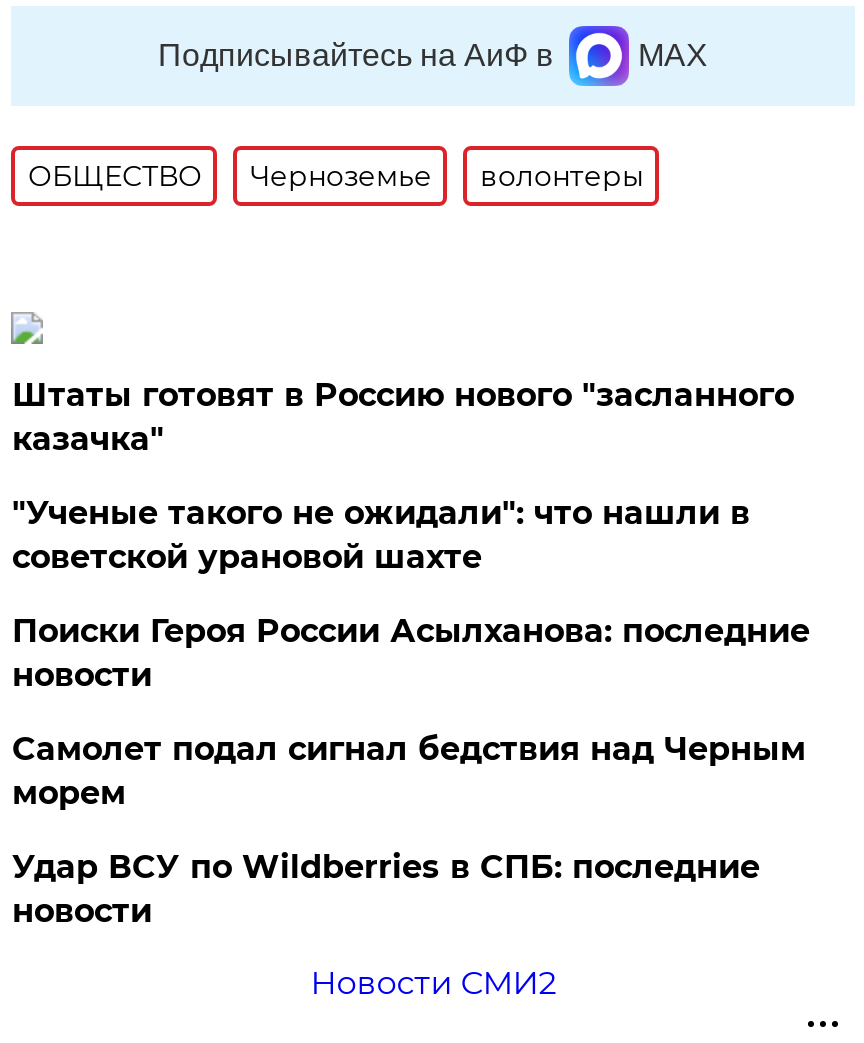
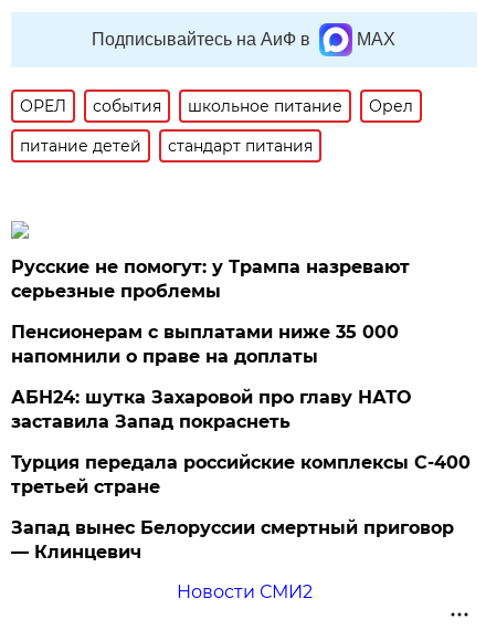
[28,158,644,194] ОБЩЕСТВО | Черноземье | волонтеры -> [20,96,414,156] ОРЕЛ | события | школьное питание | Орел | питание детей | стандарт питания
[12,376,810,930] Штаты готовят в Россию нового "засланного | казачка" | "Ученые такого не ожидали": что нашли в | советской урановой шахте | Поиски Героя России Асылханова: последние | новости | Самолет подал сигнал бедствия над Черным | морем | Удар ВСУ по Wildberries в СПБ: последние | новости -> [11,256,471,563] Русские не помогут: у Трампа назревают | серьезные проблемы | Пенсионерам с выплатами ниже 35 000 | напомнили о праве на доплаты | АБН24: шутка Захаровой про главу НАТО | заставила Запад покраснеть | Турция передала российские комплексы С-400 | третьей стране | Запад вынес Белоруссии смертный приговор | — Клинцевич

